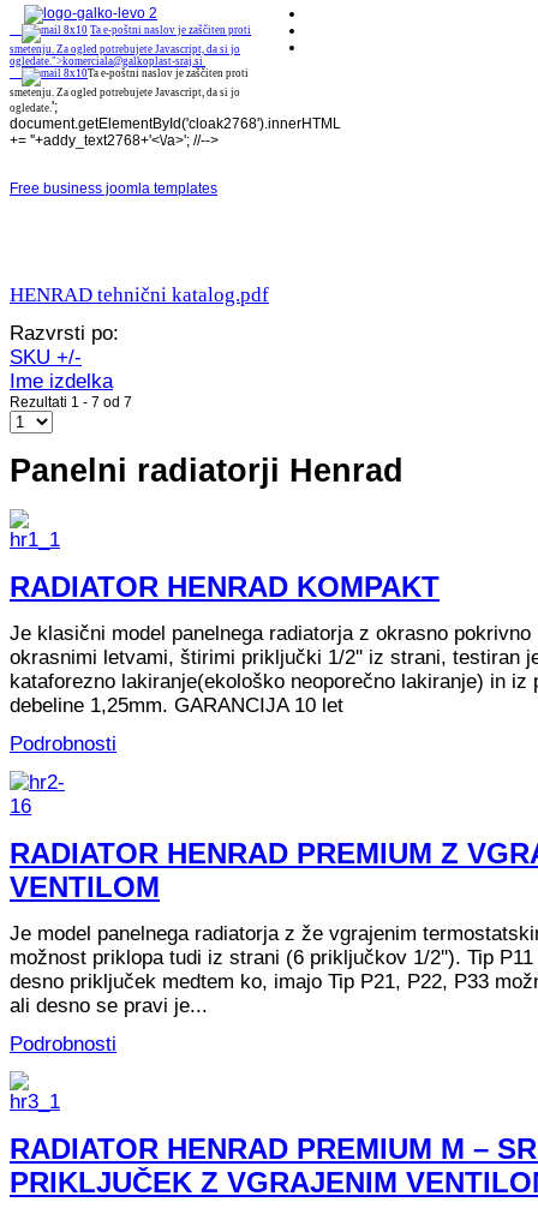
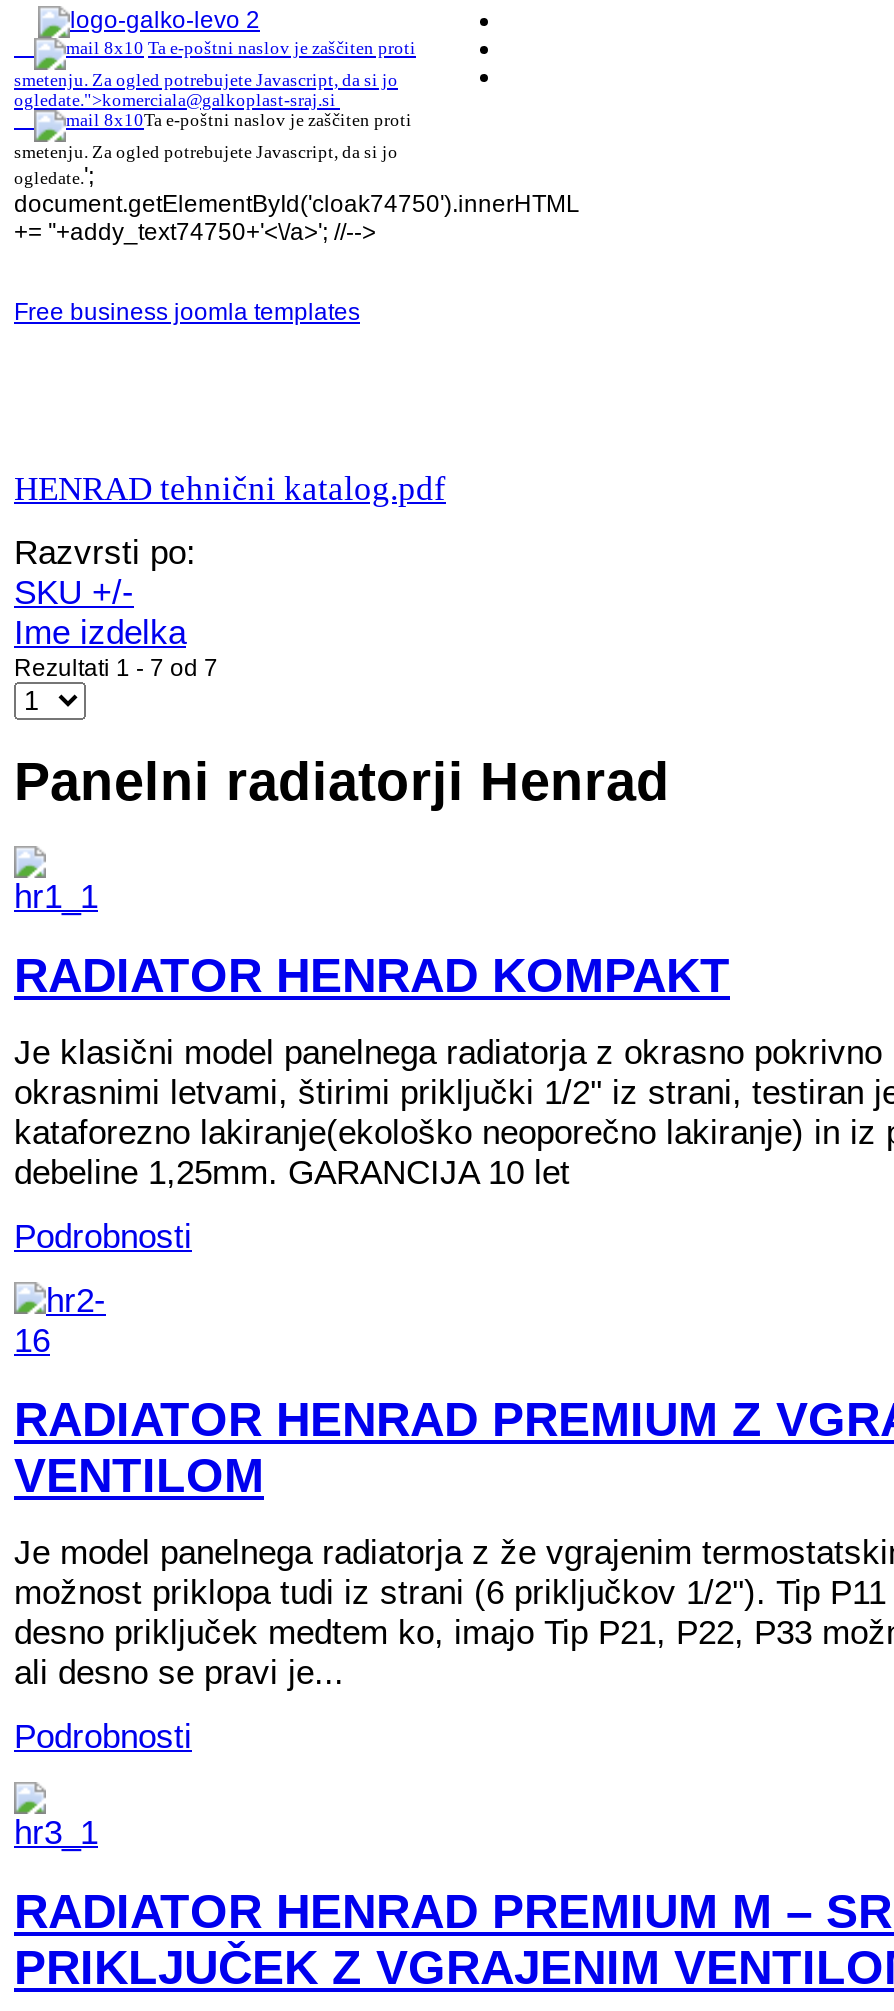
[10,115,341,149] document.getElementById('cloak2768').innerHTML | += ' '+addy_text2768+'<\/a>'; //--> -> [14,190,580,246] document.getElementById('cloak74750').innerHTML | += ' '+addy_text74750+'<\/a>'; //-->

